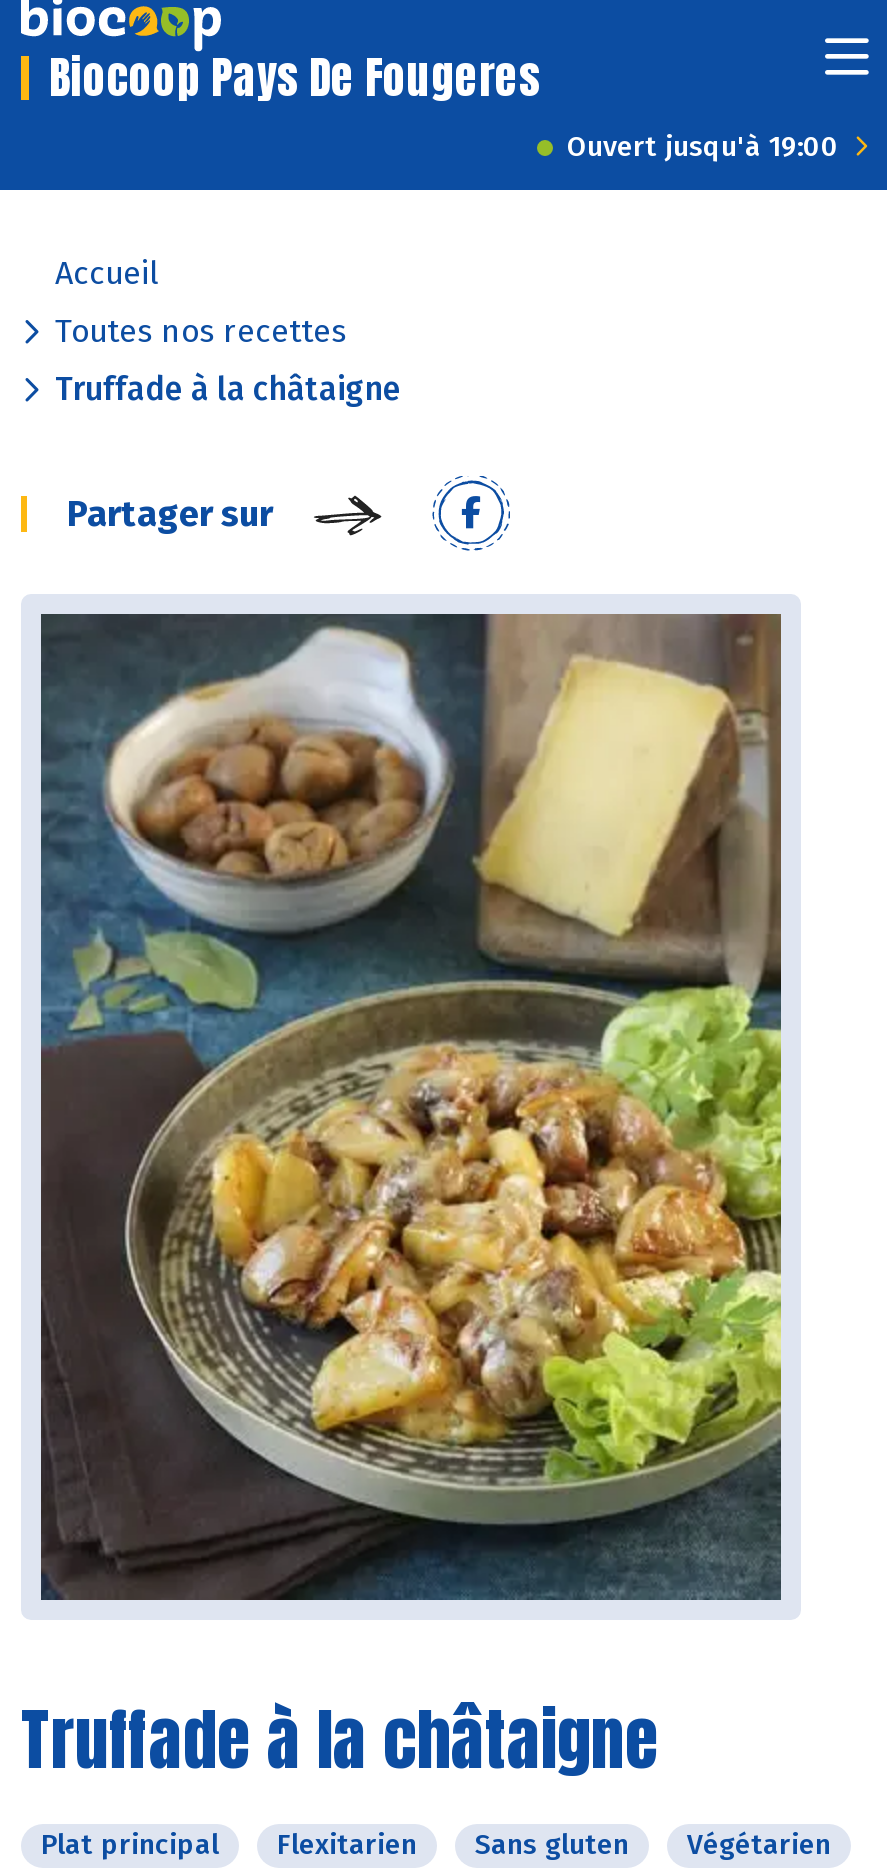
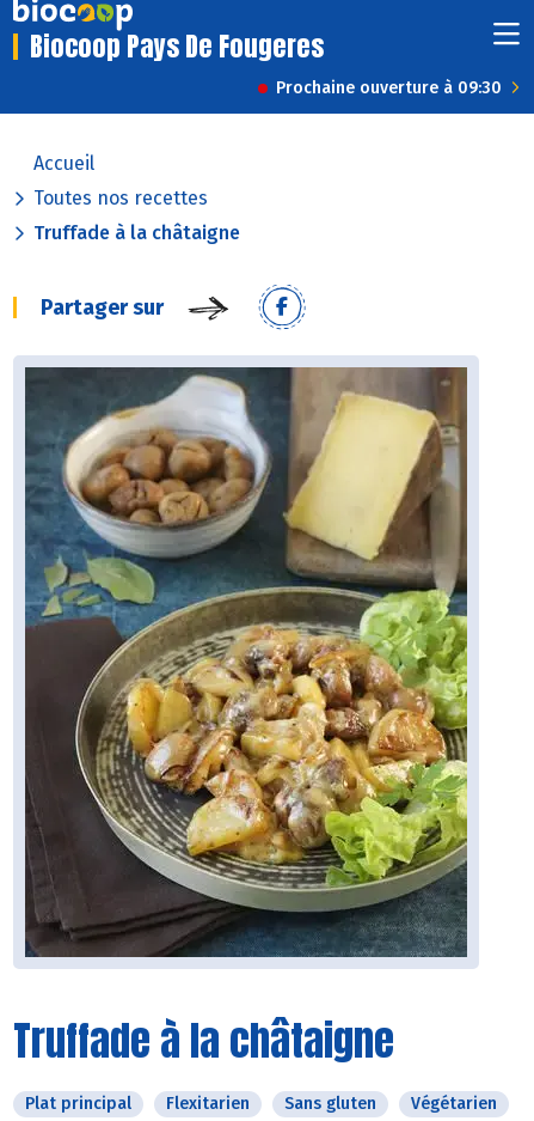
[567,130,839,164] Ouvert jusqu'à 19:00 -> [276,78,502,98] Prochaine ouverture à 09:30

